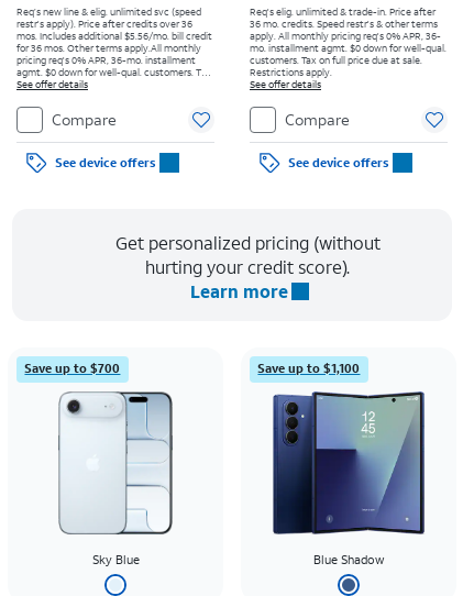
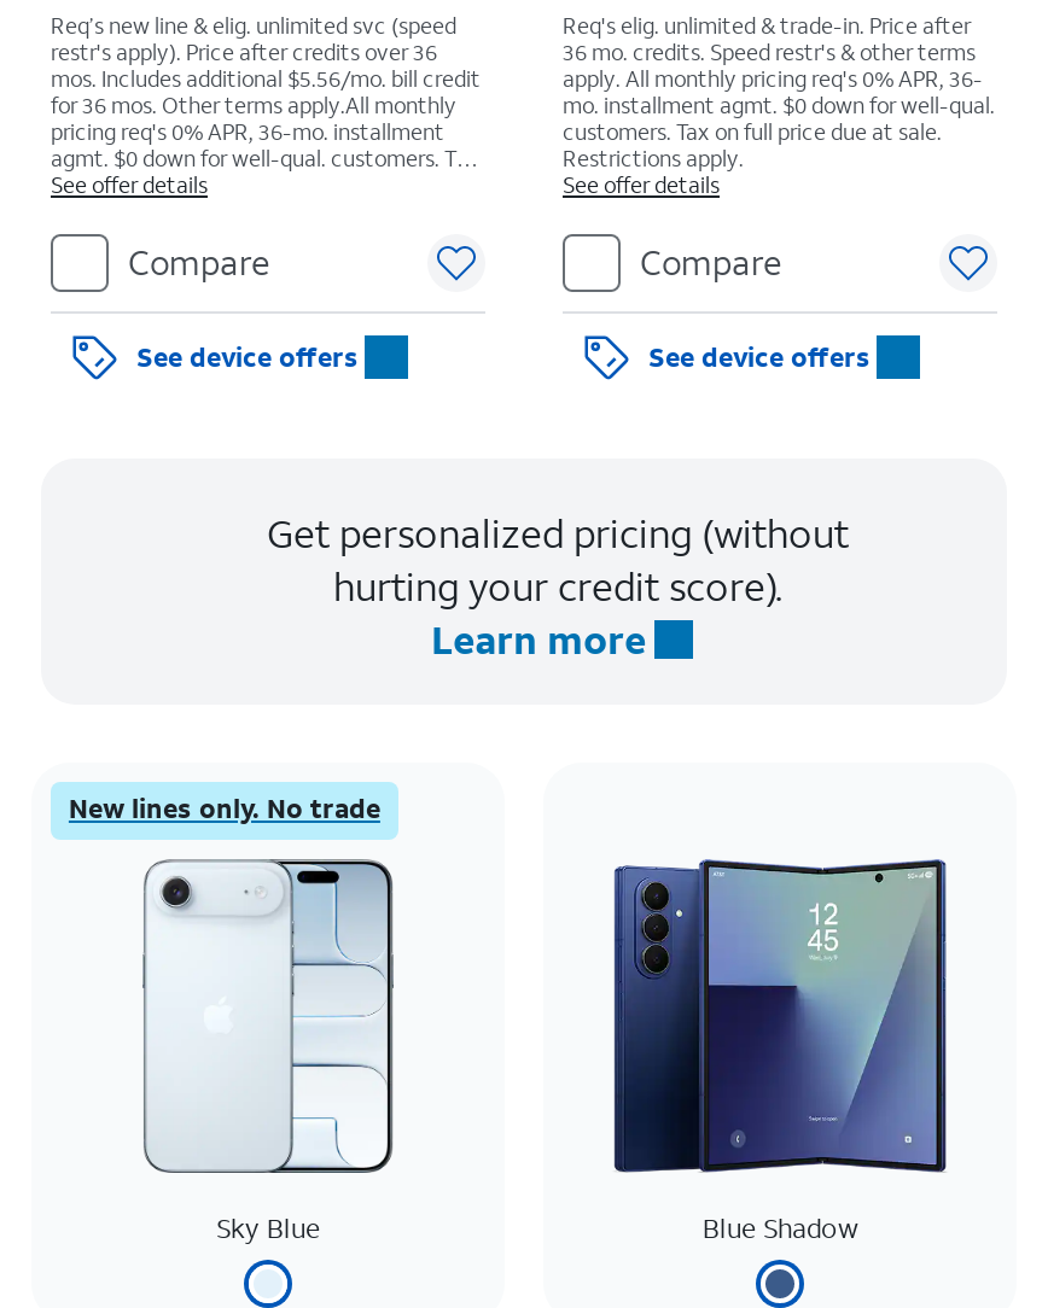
[25,361,120,376] Save up to $700 -> [69,792,380,826] New lines only. No trade
[258,361,360,376] Save up to $1,100 -> none

